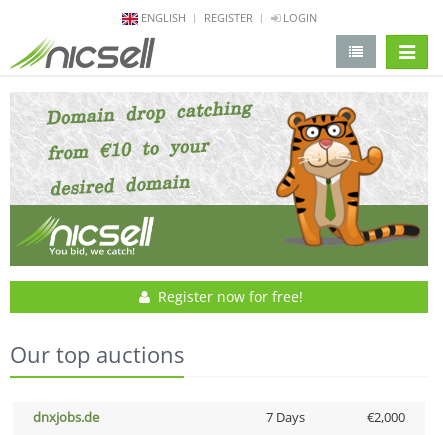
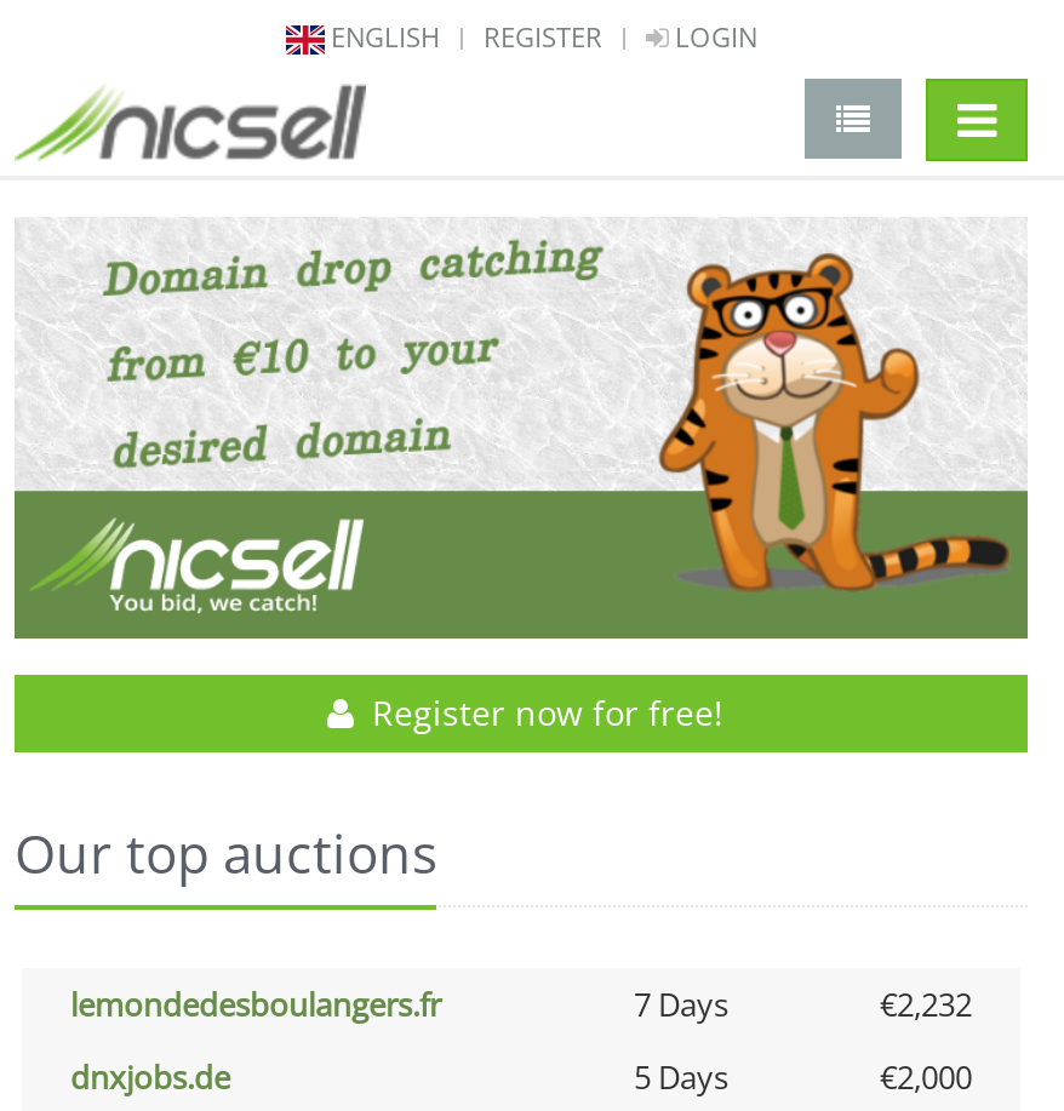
none -> [70,983,972,1027] lemondedesboulangers.fr | 7 Days | €2,232
[265,408,304,426] 7 Days -> [634,1056,728,1099] 5 Days

